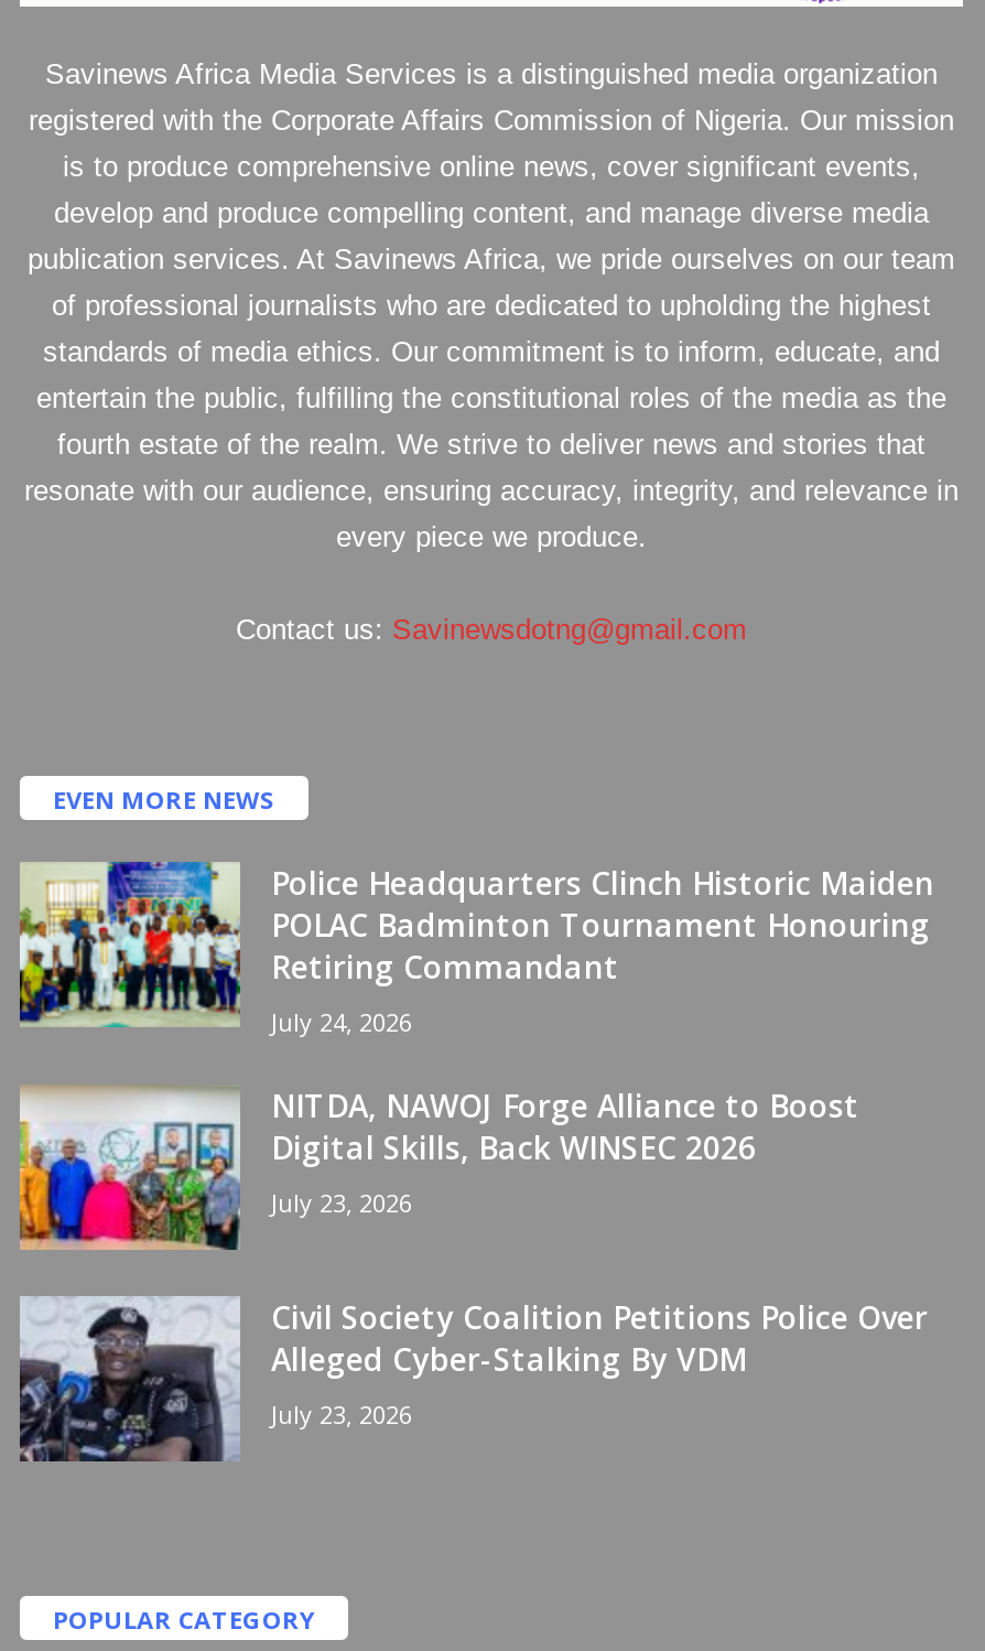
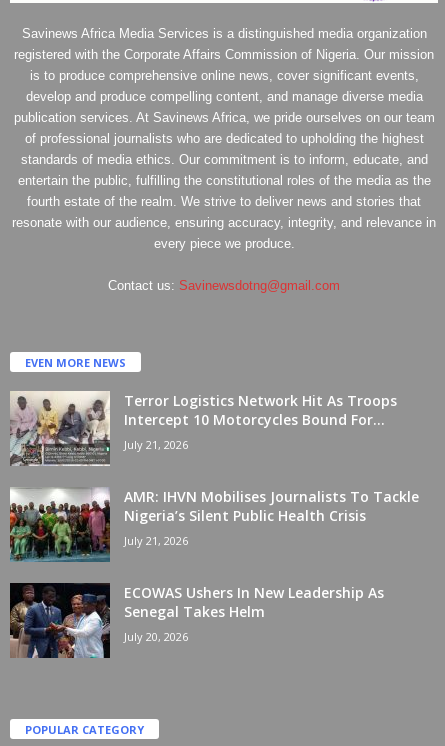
[18,860,934,1038] [image] | Police Headquarters Clinch Historic Maiden | POLAC Badminton Tournament Honouring | Retiring Commandant | July 24, 2026 -> [10,390,397,466] [image] | Terror Logistics Network Hit As Troops | Intercept 10 Motorcycles Bound For... | July 21, 2026
[18,1084,859,1250] [image] | NITDA, NAWOJ Forge Alliance to Boost | Digital Skills, Back WINSEC 2026 | July 23, 2026 -> [9,487,419,563] [image] | AMR: IHVN Mobilises Journalists To Tackle | Nigeria’s Silent Public Health Crisis | July 21, 2026
[18,1294,928,1464] [image] | Civil Society Coalition Petitions Police Over | Alleged Cyber-Stalking By VDM | July 23, 2026 -> [9,582,384,659] [image] | ECOWAS Ushers In New Leadership As | Senegal Takes Helm | July 20, 2026

